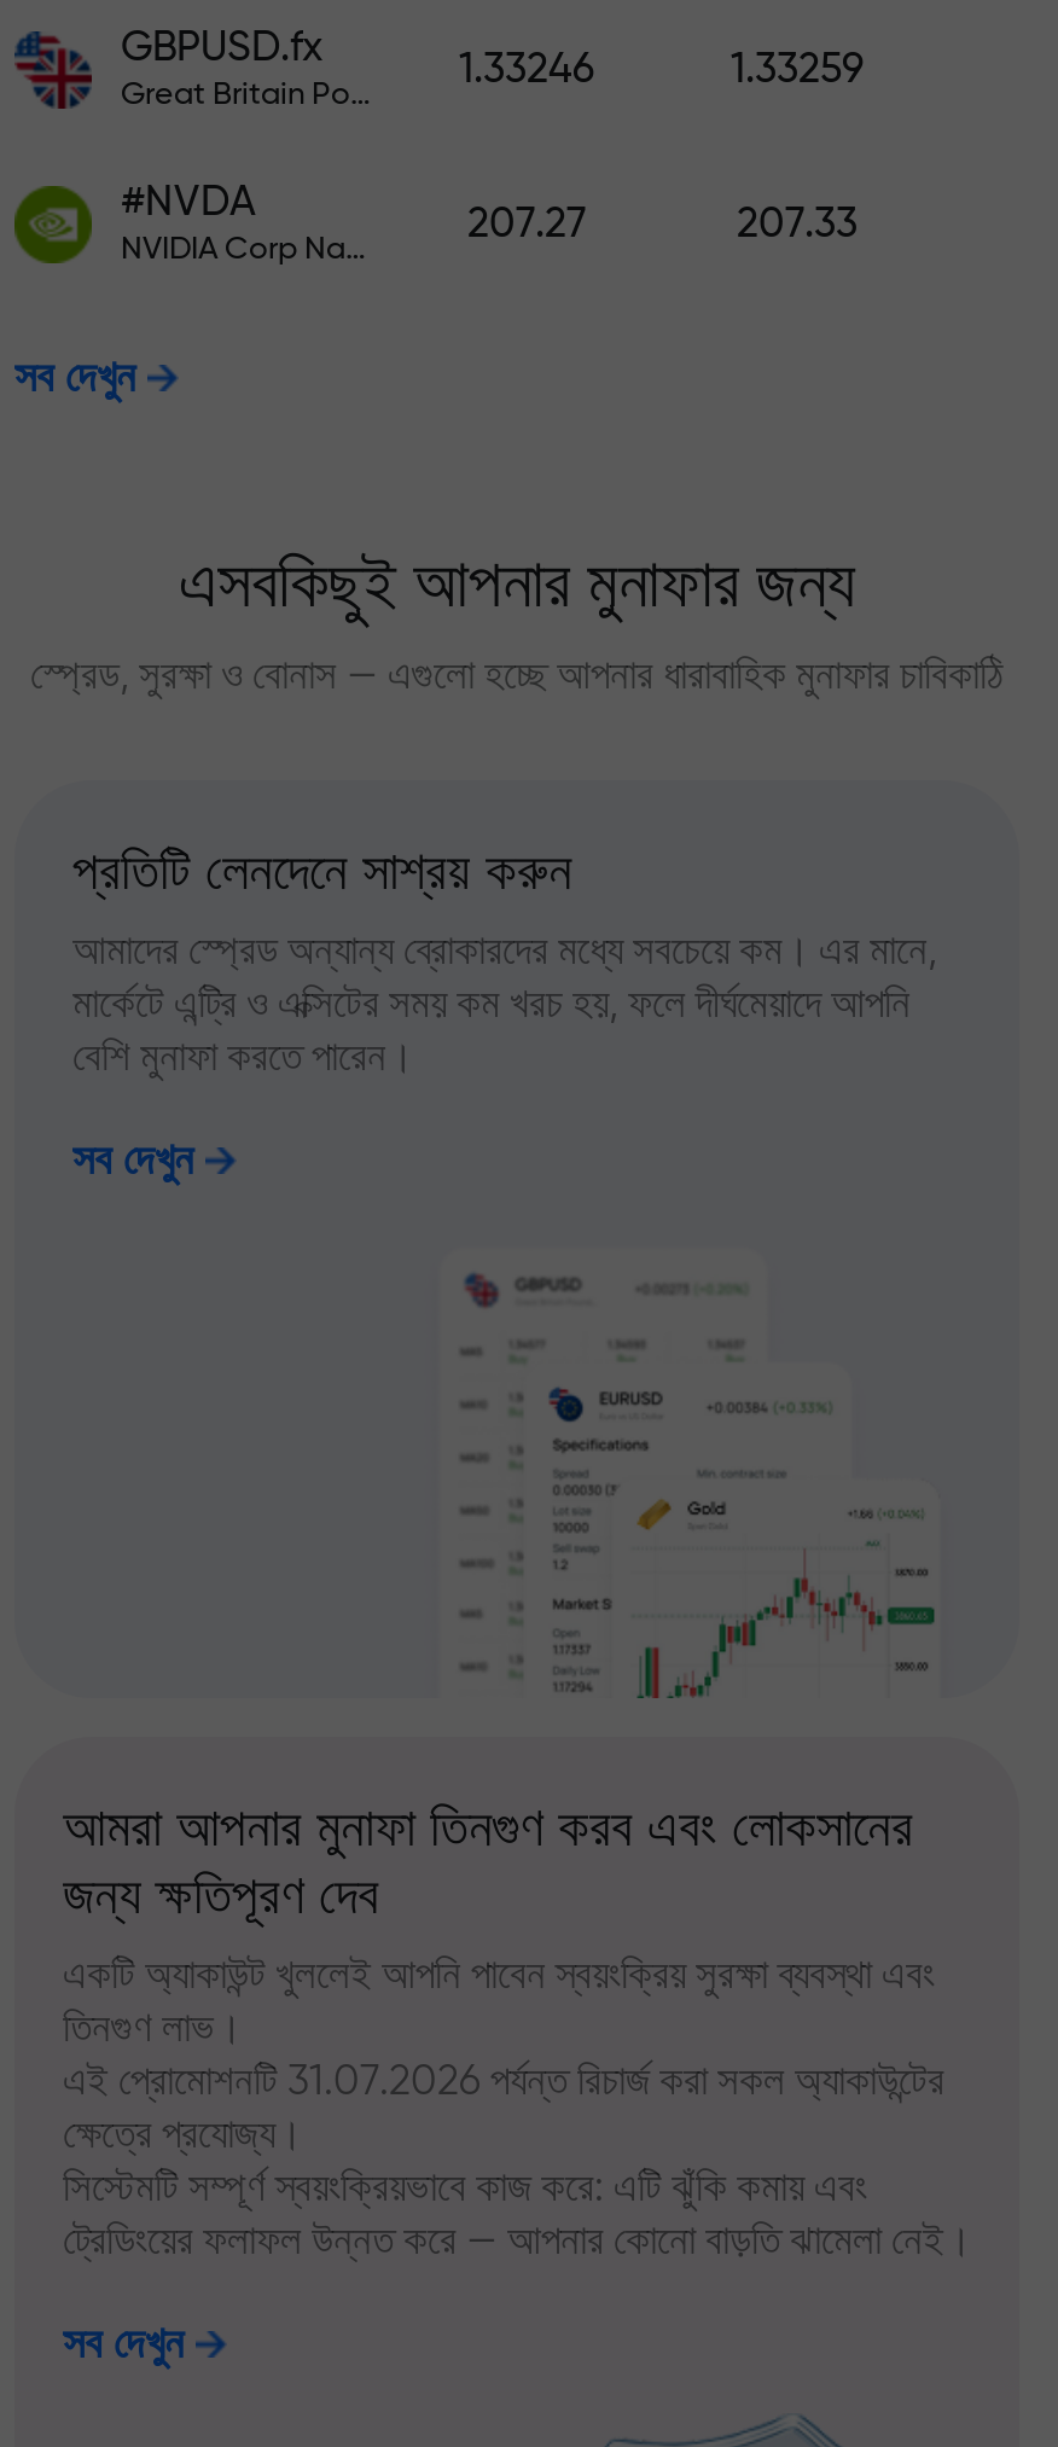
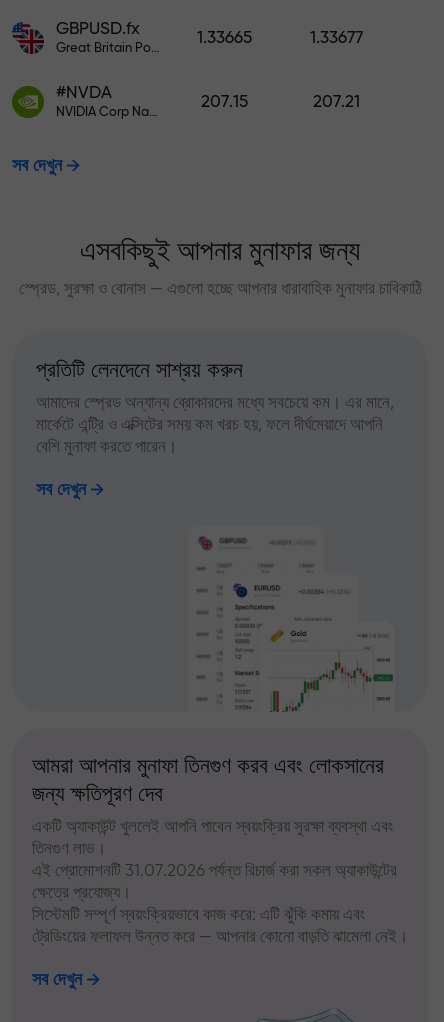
[459,48,594,89] 1.33246 -> [196,29,251,46] 1.33665
[731,48,864,89] 1.33259 -> [309,29,362,46] 1.33677
[467,203,586,244] 207.27 -> [200,93,247,110] 207.15
[737,203,858,244] 207.33 -> [312,93,359,110] 207.21

